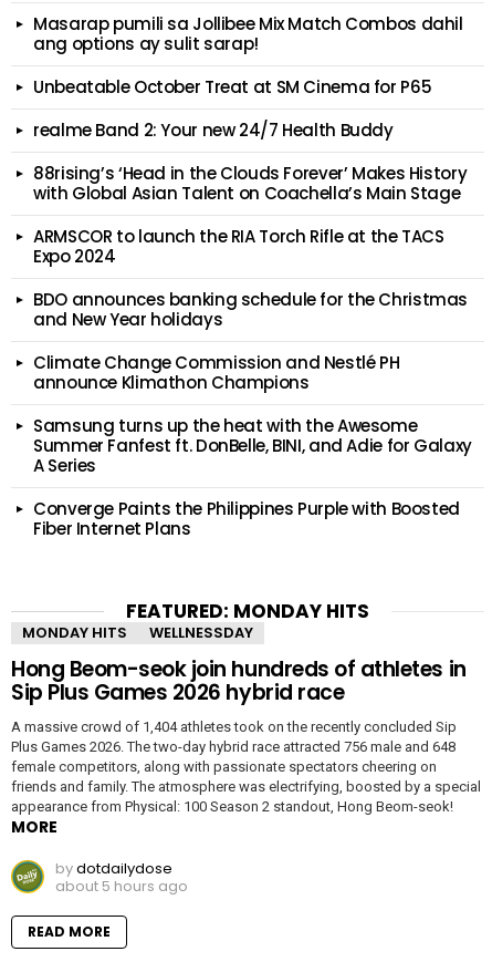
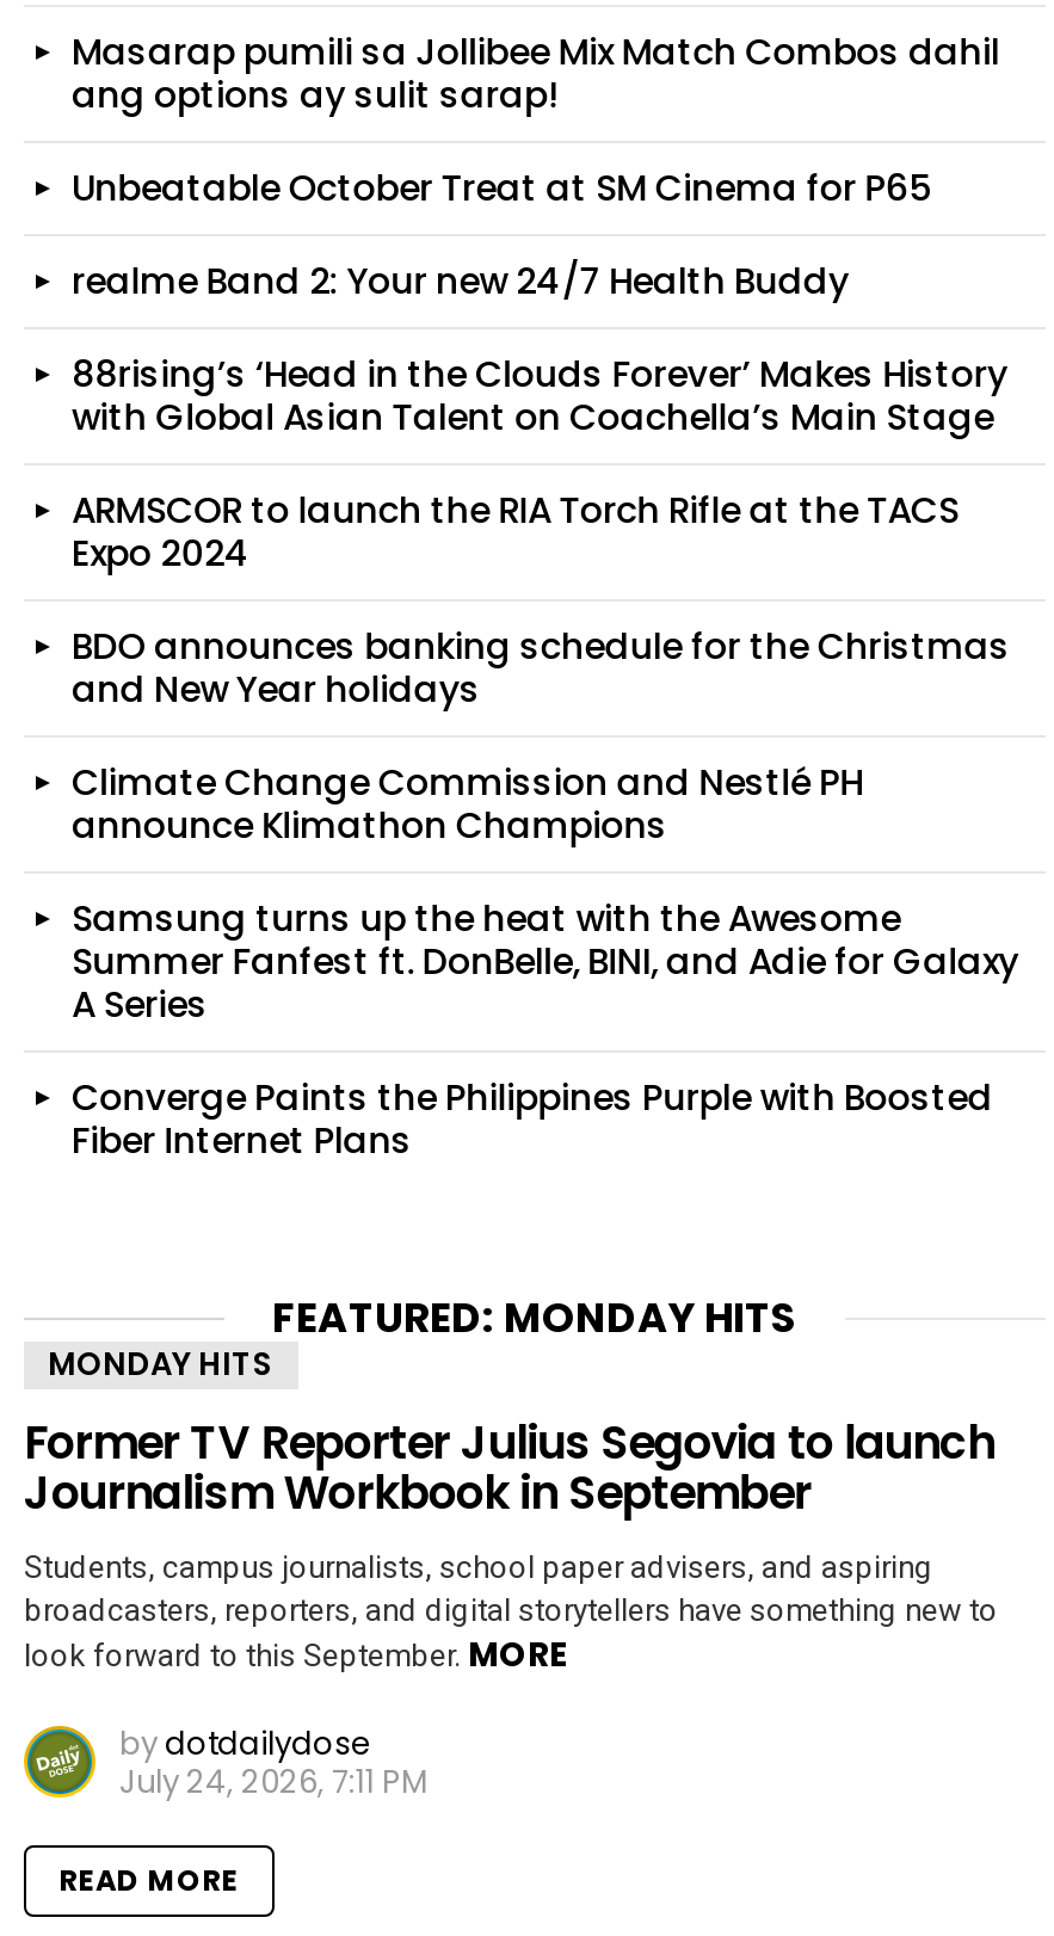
[11,622,481,838] WELLNESSDAY | Hong Beom-seok join hundreds of athletes in | Sip Plus Games 2026 hybrid race | A massive crowd of 1,404 athletes took on the recently concluded Sip | Plus Games 2026. The two-day hybrid race attracted 756 male and 648 | female competitors, along with passionate spectators cheering on | friends and family. The atmosphere was electrifying, boosted by a special | appearance from Physical: 100 Season 2 standout, Hong Beom-seok! | MORE -> [24,1411,998,1678] Former TV Reporter Julius Segovia to launch | Journalism Workbook in September | Students, campus journalists, school paper advisers, and aspiring | broadcasters, reporters, and digital storytellers have something new to | look forward to this September. MORE
[55,876,188,897] about 5 hours ago -> [119,1759,427,1805] July 24, 2026, 7:11 PM

